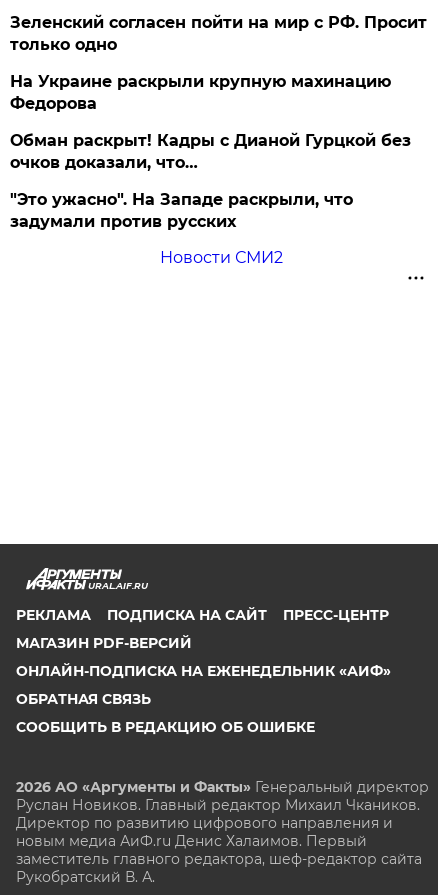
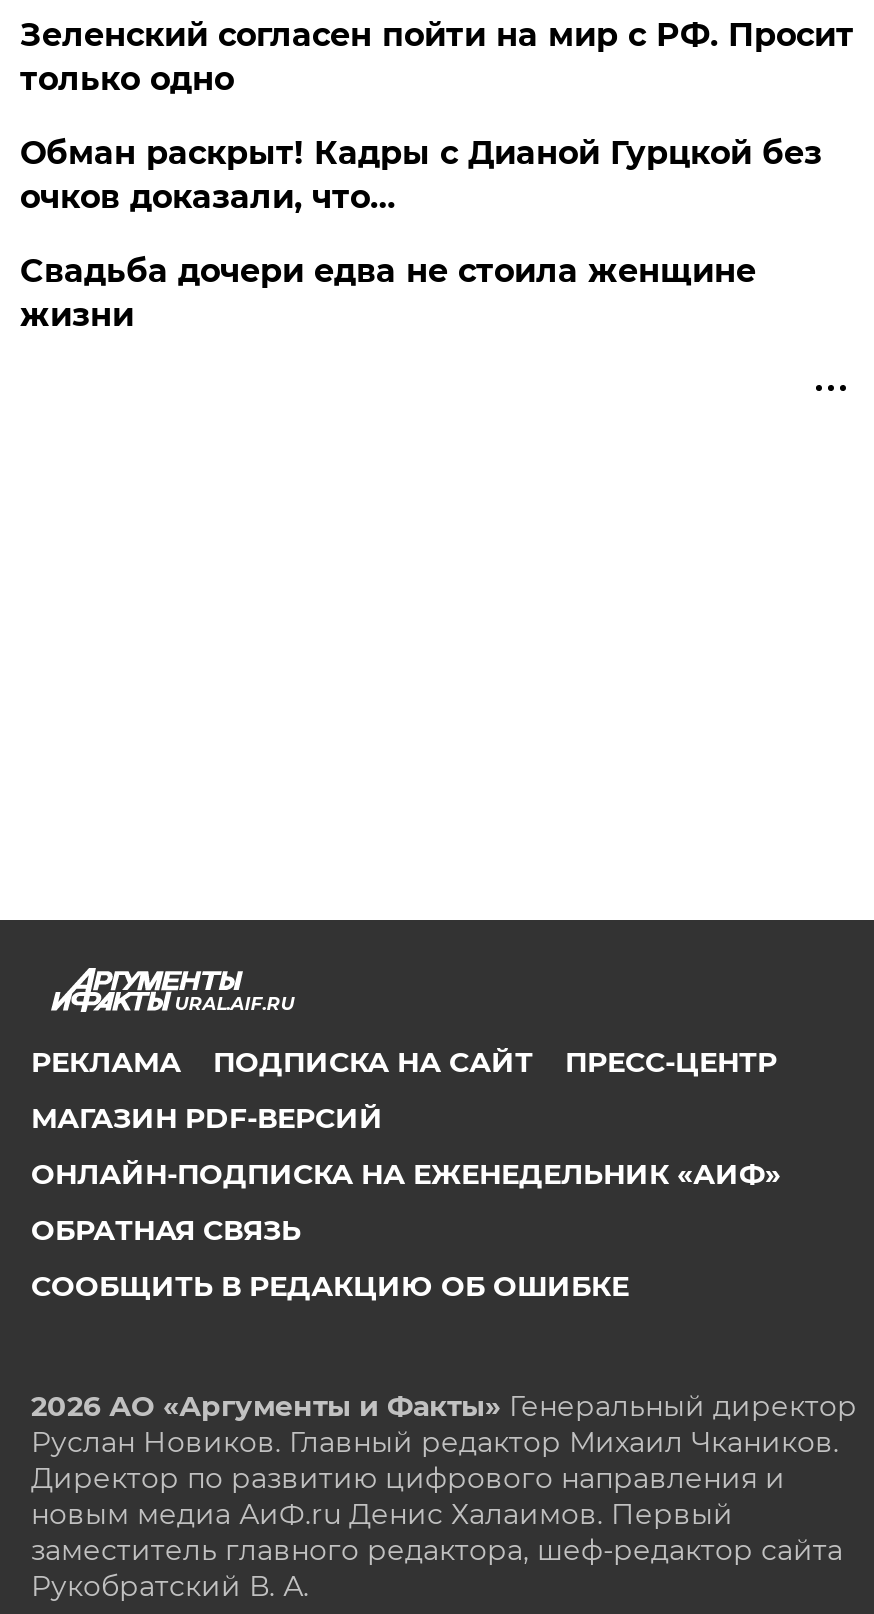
[10,72,391,113] На Украине раскрыли крупную махинацию | Федорова -> none
[10,190,353,267] "Это ужасно". На Западе раскрыли, что | задумали против русских | Новости СМИ2 -> [20,251,756,333] Свадьба дочери едва не стоила женщине | жизни

